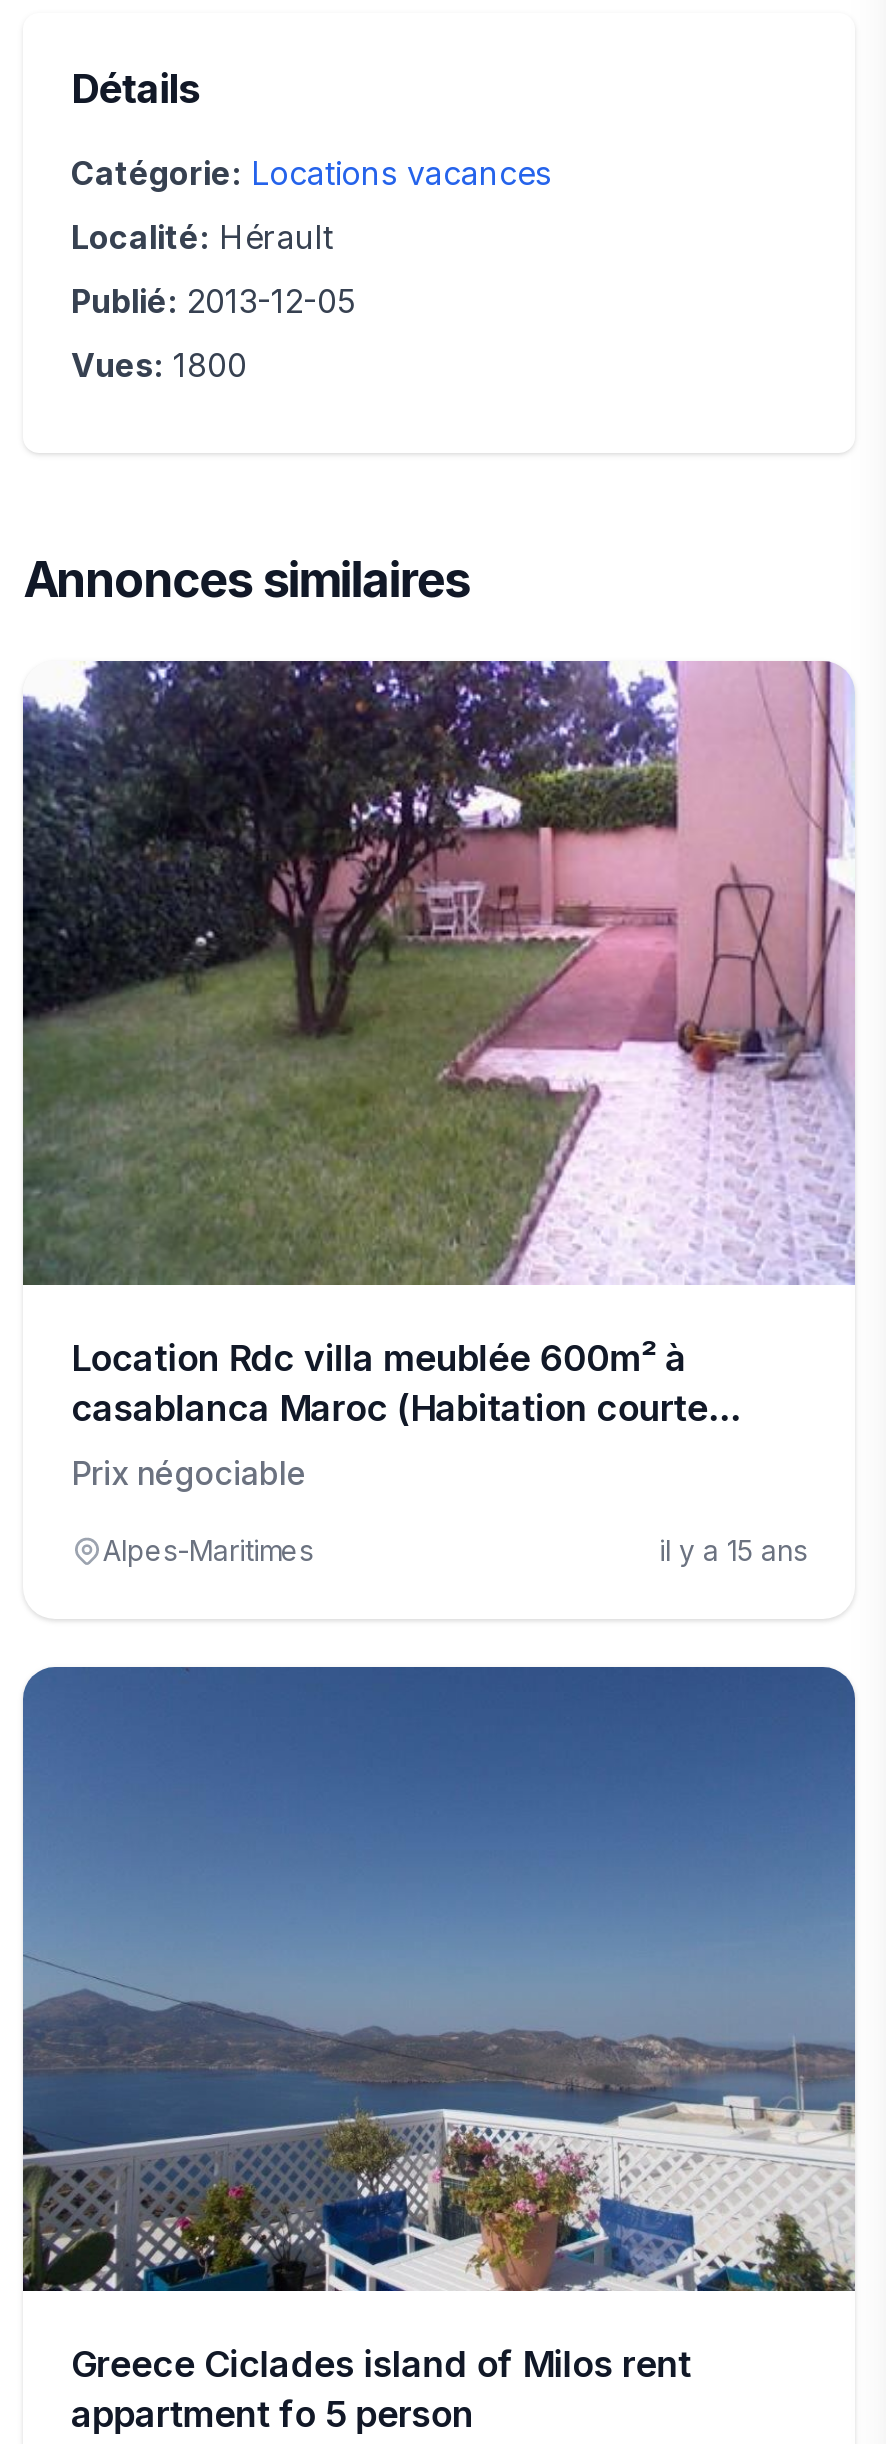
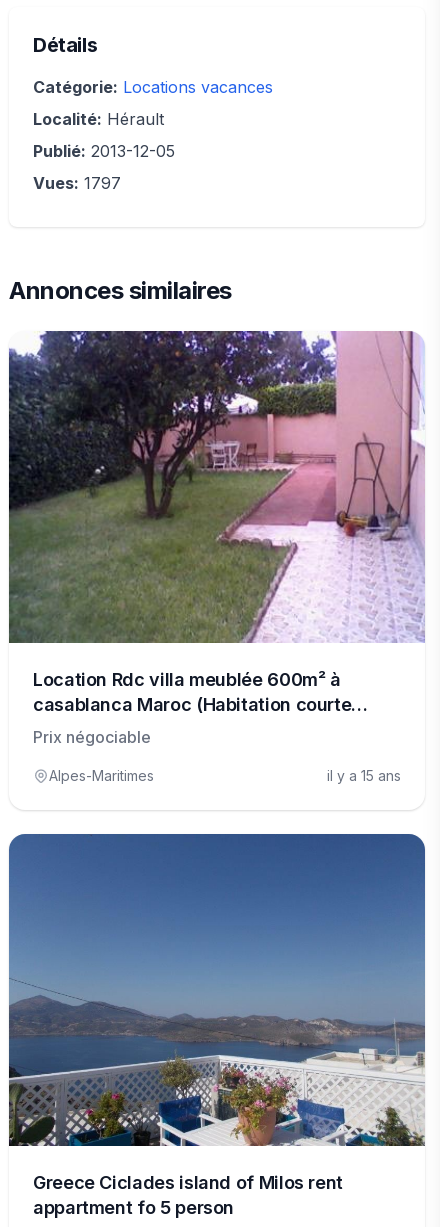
[71,345,247,385] Vues: 1800 -> [33,173,121,193] Vues: 1797

